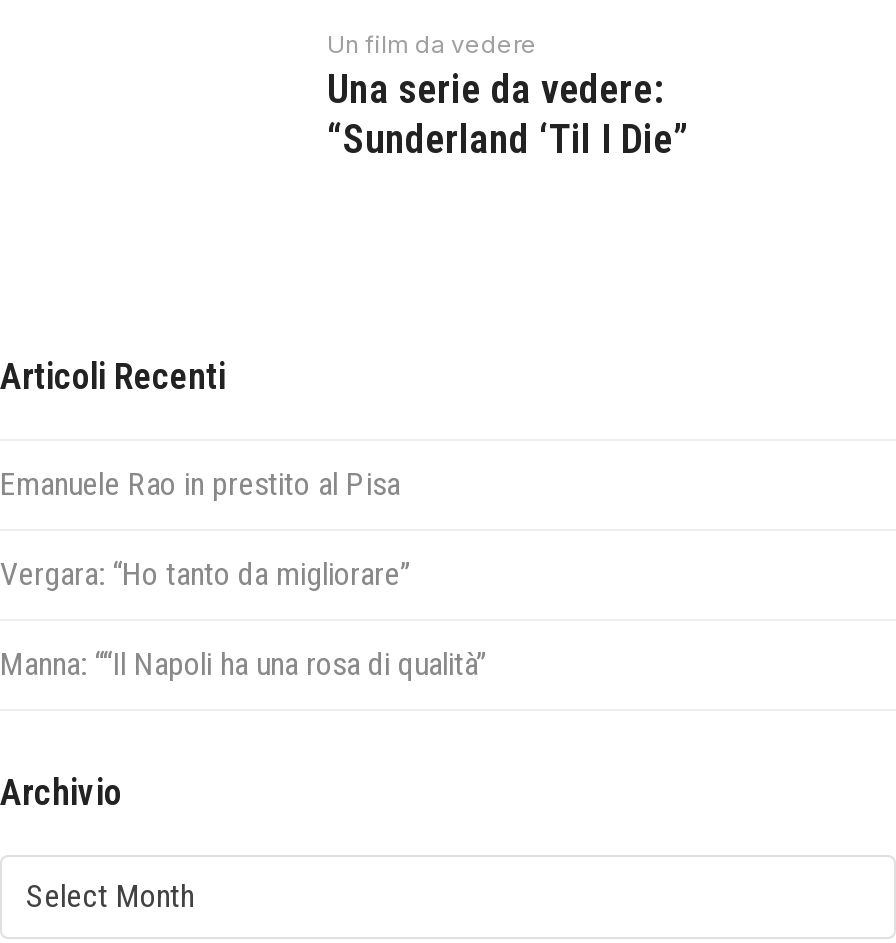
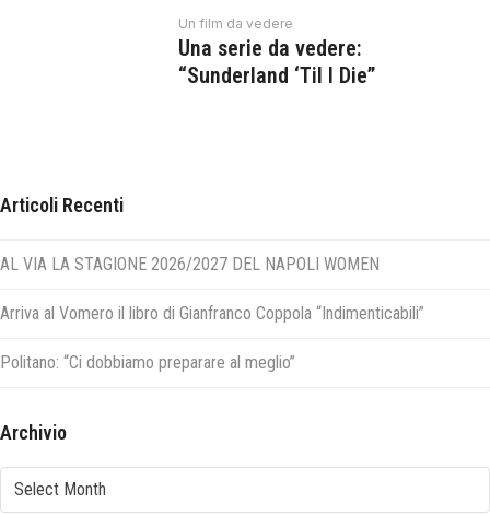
[0,465,400,503] Emanuele Rao in prestito al Pisa -> [0,254,380,274] AL VIA LA STAGIONE 2026/2027 DEL NAPOLI WOMEN
[0,555,410,593] Vergara: “Ho tanto da migliorare” -> [0,303,424,324] Arriva al Vomero il libro di Gianfranco Coppola “Indimenticabili”
[0,645,486,683] Manna: ““Il Napoli ha una rosa di qualità” -> [0,352,295,373] Politano: “Ci dobbiamo preparare al meglio”

